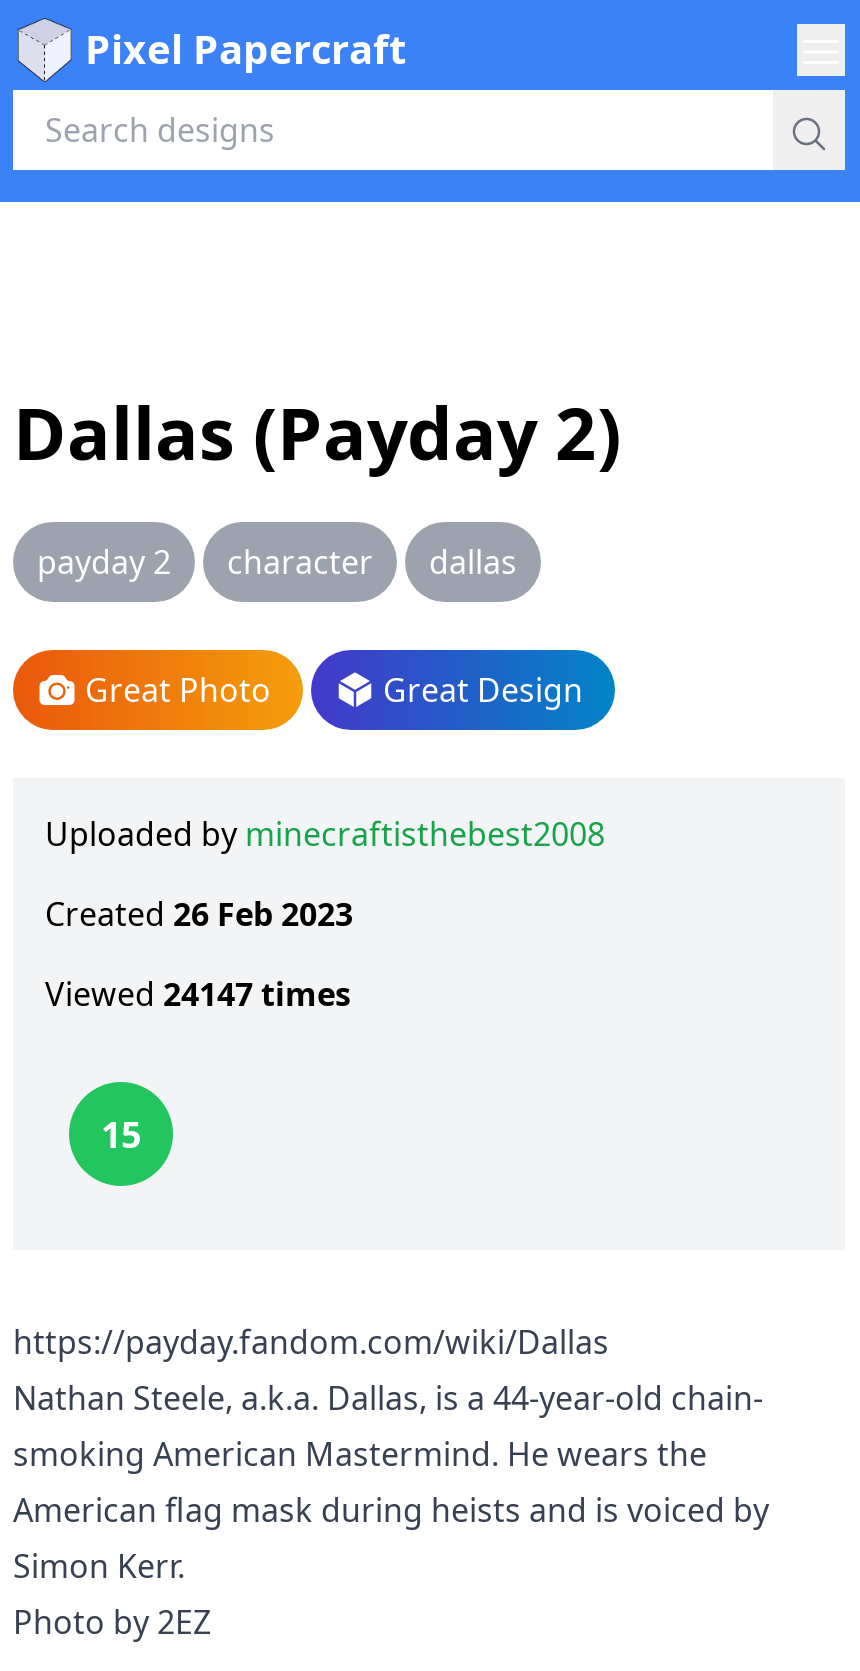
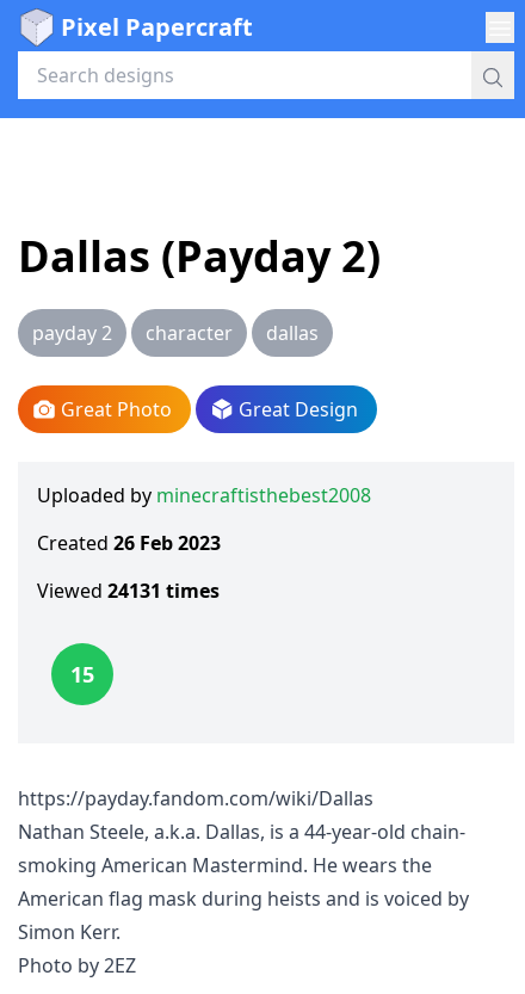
[45,972,351,1016] Viewed 24147 times -> [37,578,220,604] Viewed 24131 times

